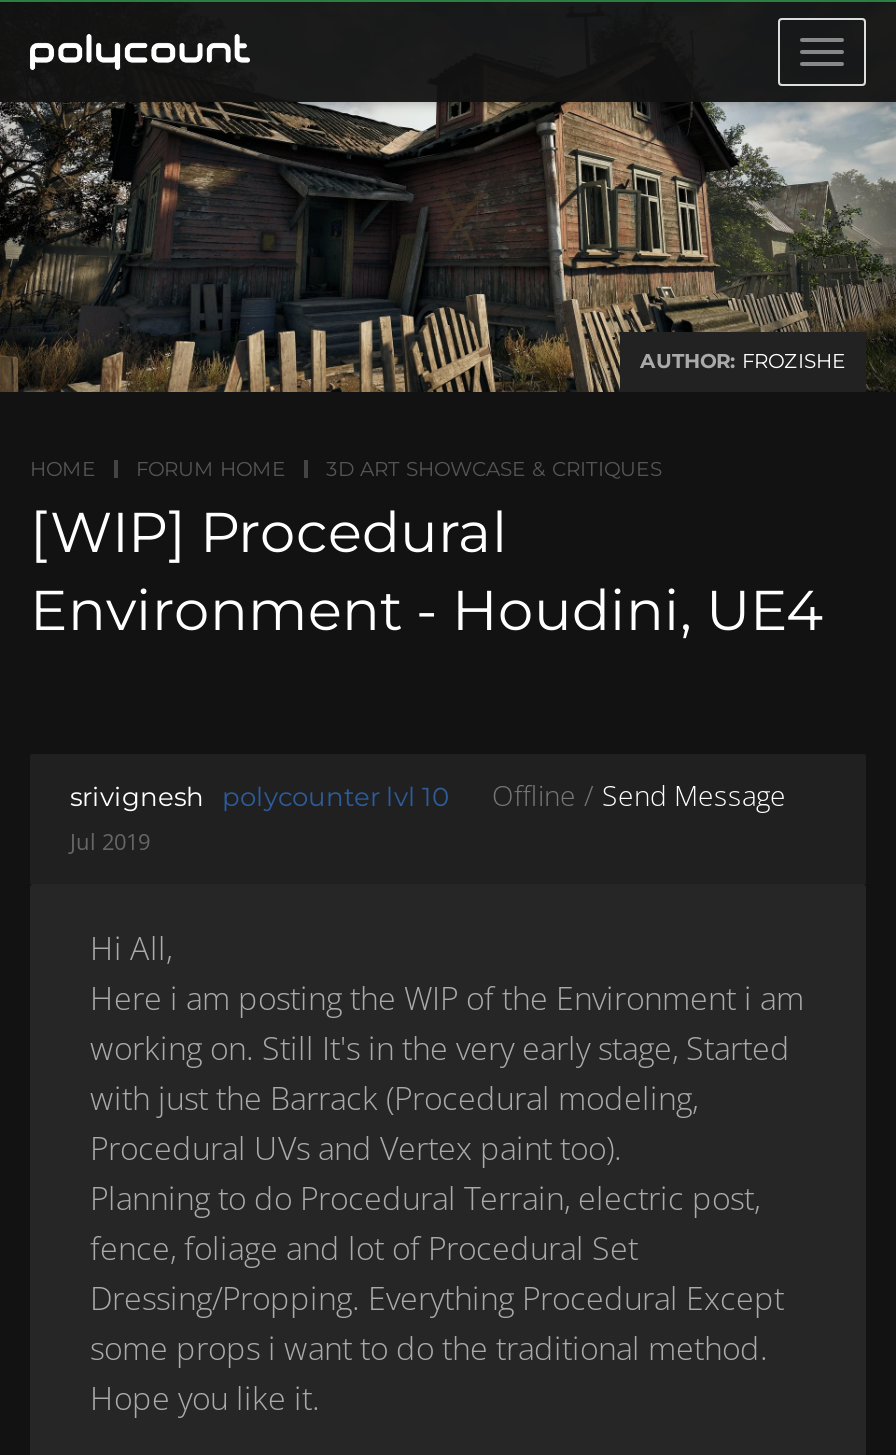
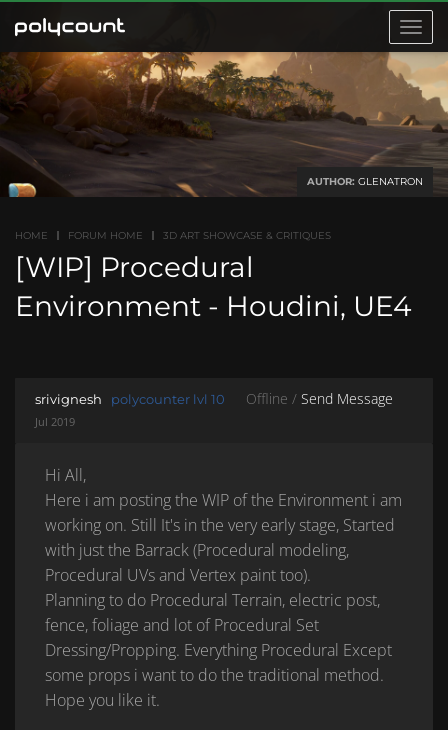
[6,100,890,394] [image] | AUTHOR: FROZISHE -> [3,51,445,197] [image] | AUTHOR: GLENATRON

